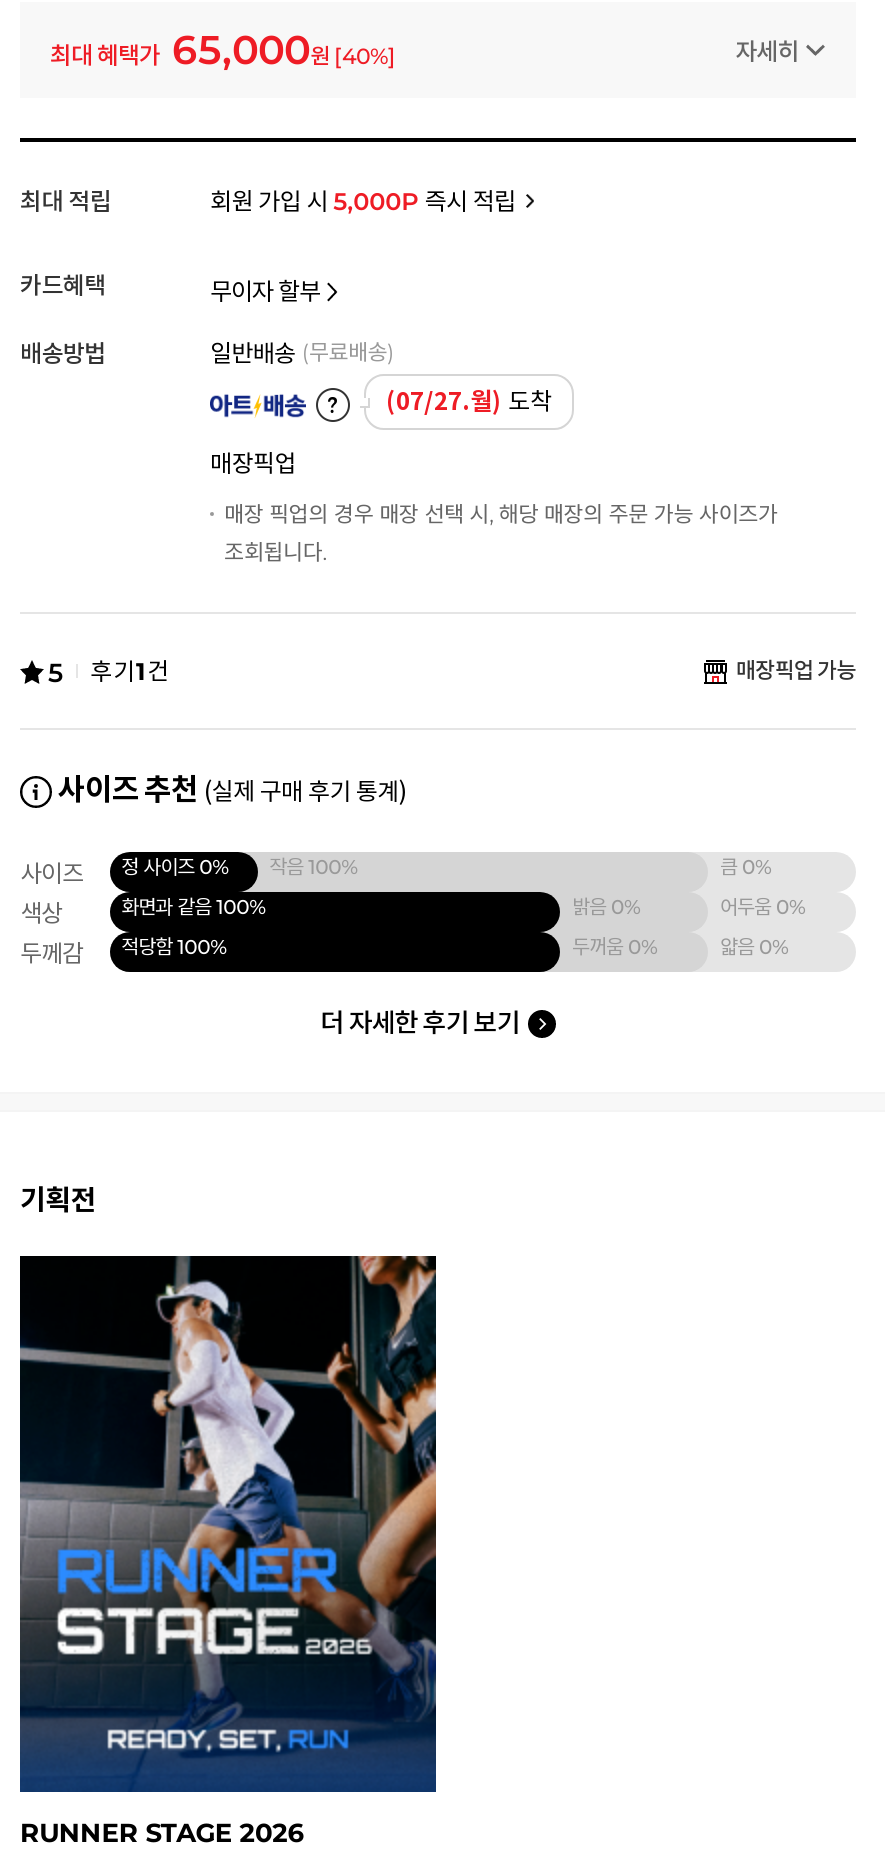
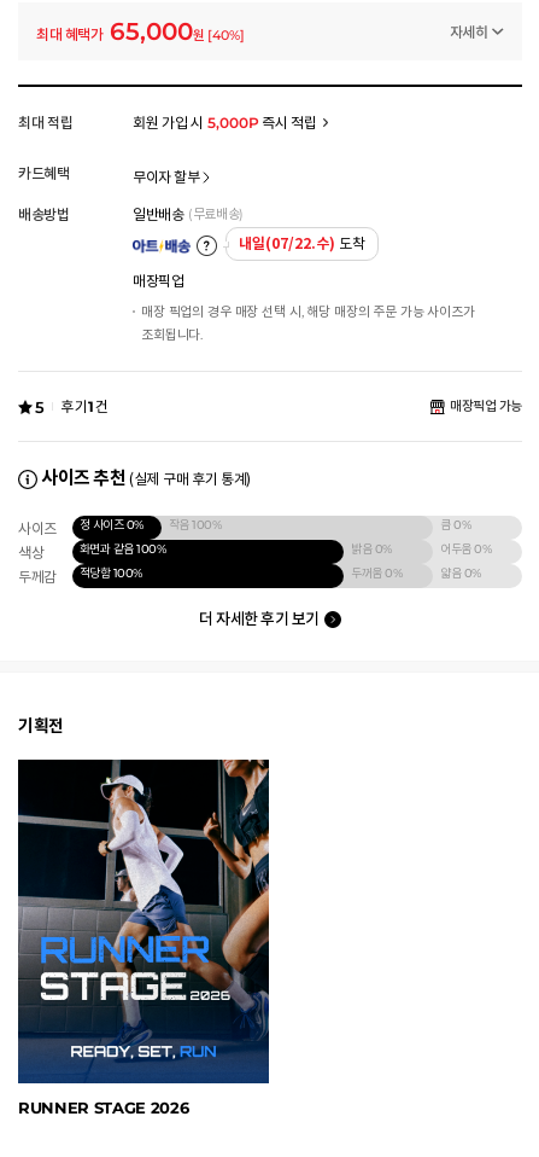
[386,386,552,416] (07/27.월) 도착 -> [239,234,365,252] 내일(07/22.수) 도착

